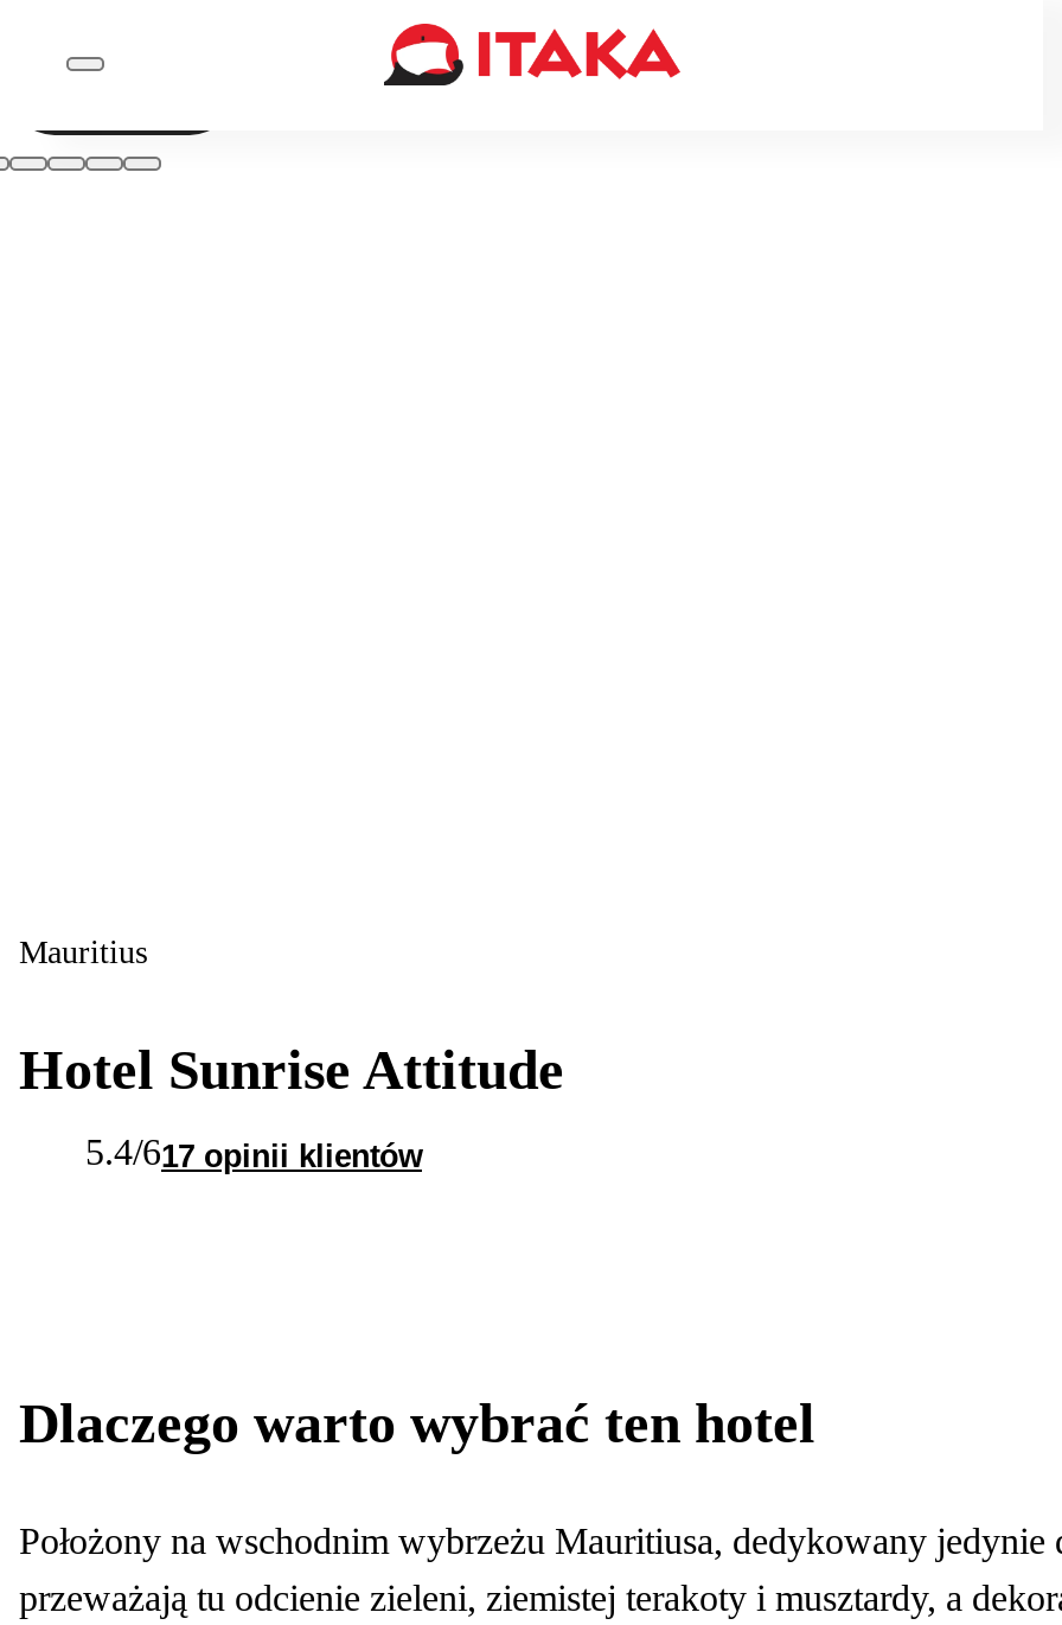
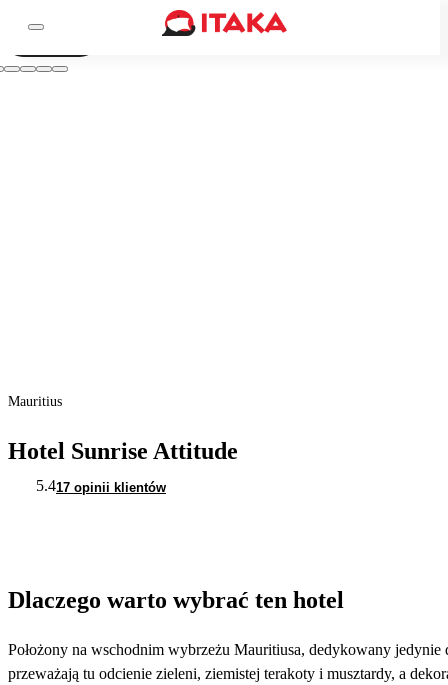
[85,1130,422,1173] 5.4/617 opinii klientów -> [36,476,166,494] 5.417 opinii klientów

